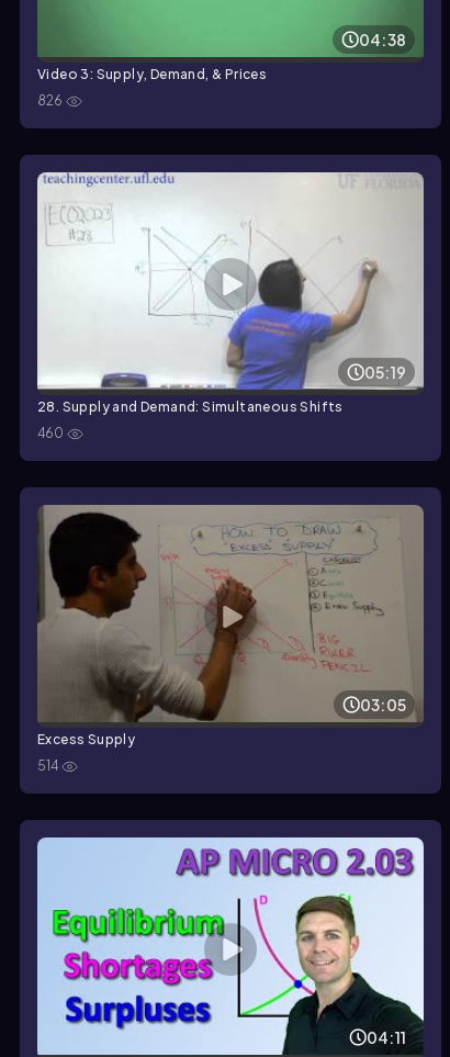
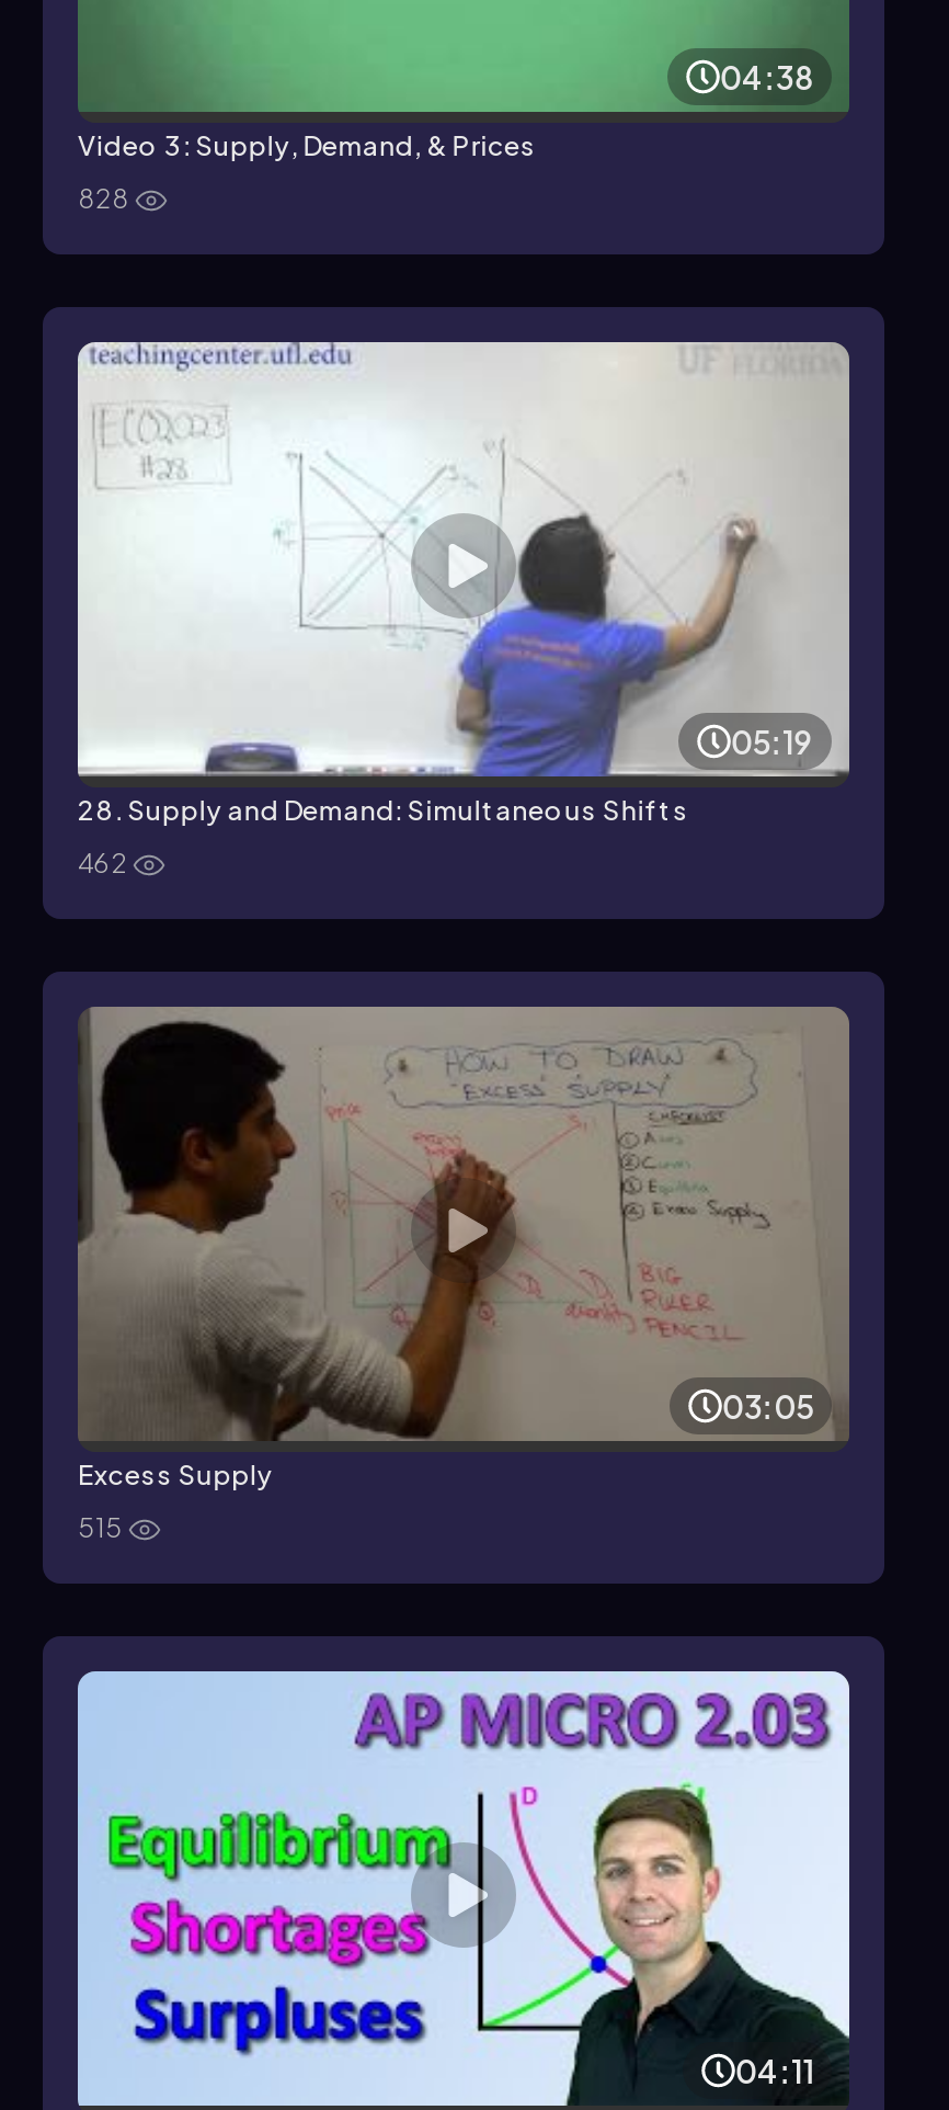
[37,92,63,109] 826 -> [78,182,130,215] 828
[37,425,64,441] 460 -> [78,847,128,880] 462
[37,757,59,774] 514 -> [78,1511,123,1544] 515

